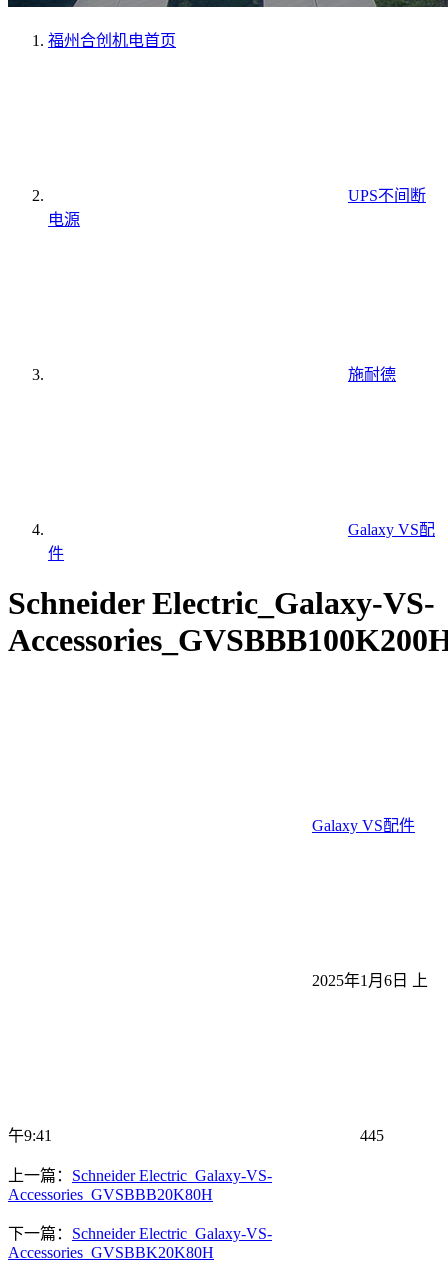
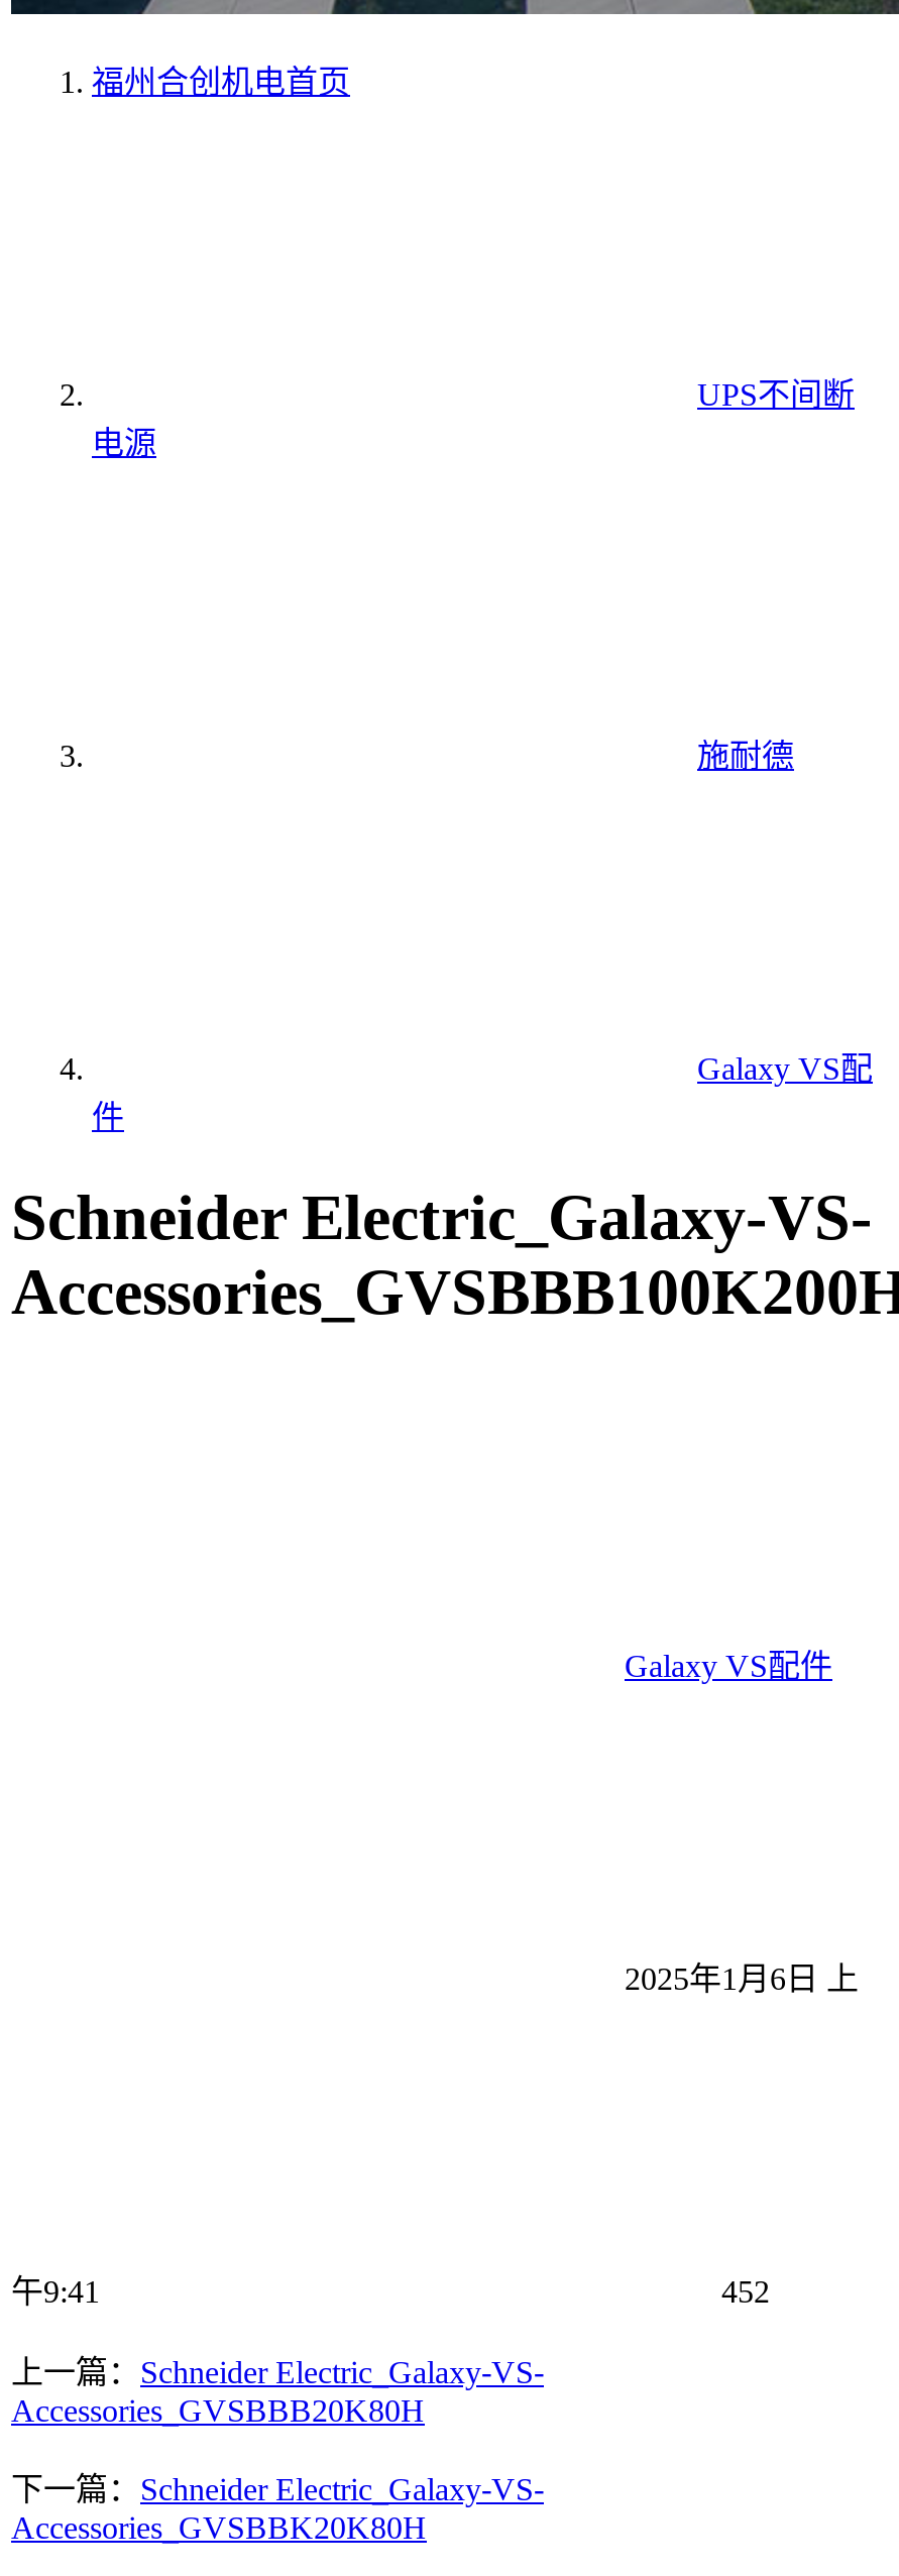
[356,1127,384,1144] 445 -> [713,2274,770,2308] 452

